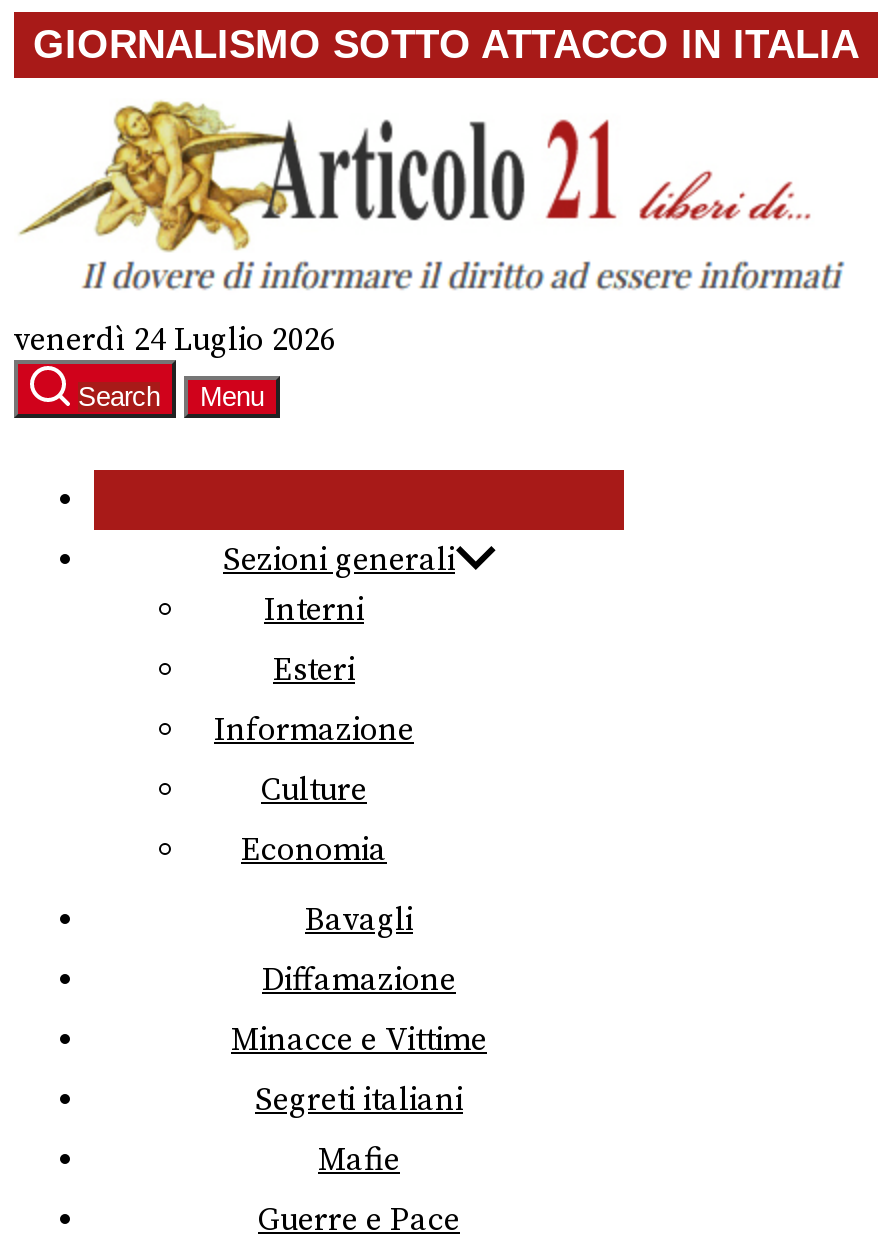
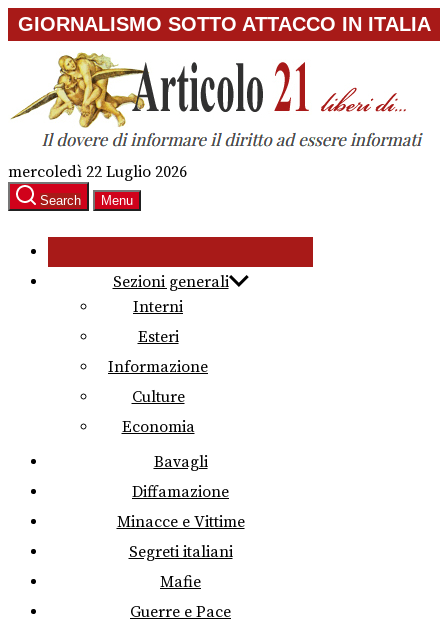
[14,320,336,360] venerdì 24 Luglio 2026 -> [8,162,187,182] mercoledì 22 Luglio 2026

